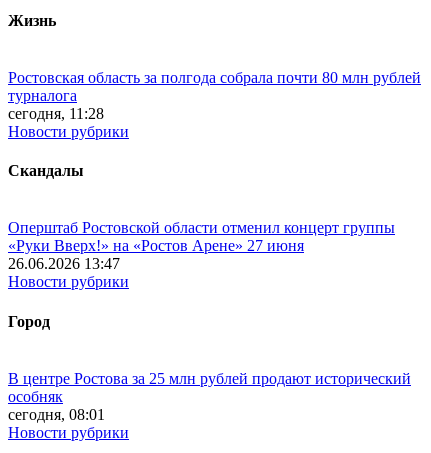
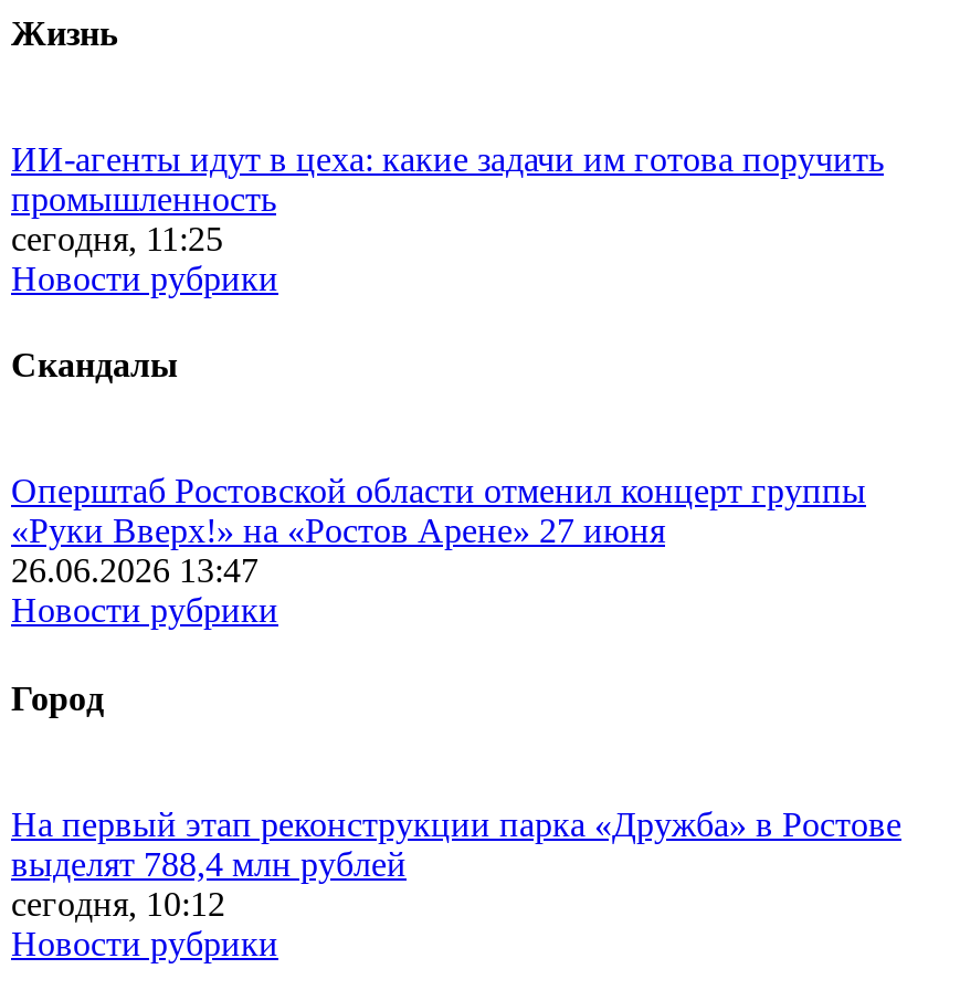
[8,69,421,122] Ростовская область за полгода собрала почти 80 млн рублей | турналога | сегодня, 11:28 -> [11,140,884,257] ИИ-агенты идут в цеха: какие задачи им готова поручить | промышленность | сегодня, 11:25
[8,370,411,423] В центре Ростова за 25 млн рублей продают исторический | особняк | сегодня, 08:01 -> [11,805,901,922] На первый этап реконструкции парка «Дружба» в Ростове | выделят 788,4 млн рублей | сегодня, 10:12

